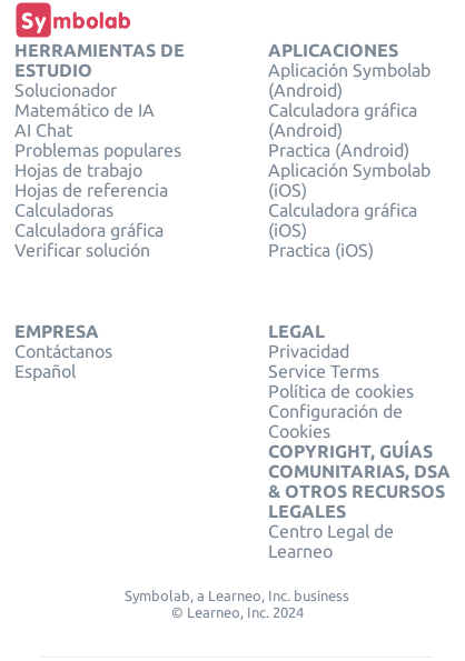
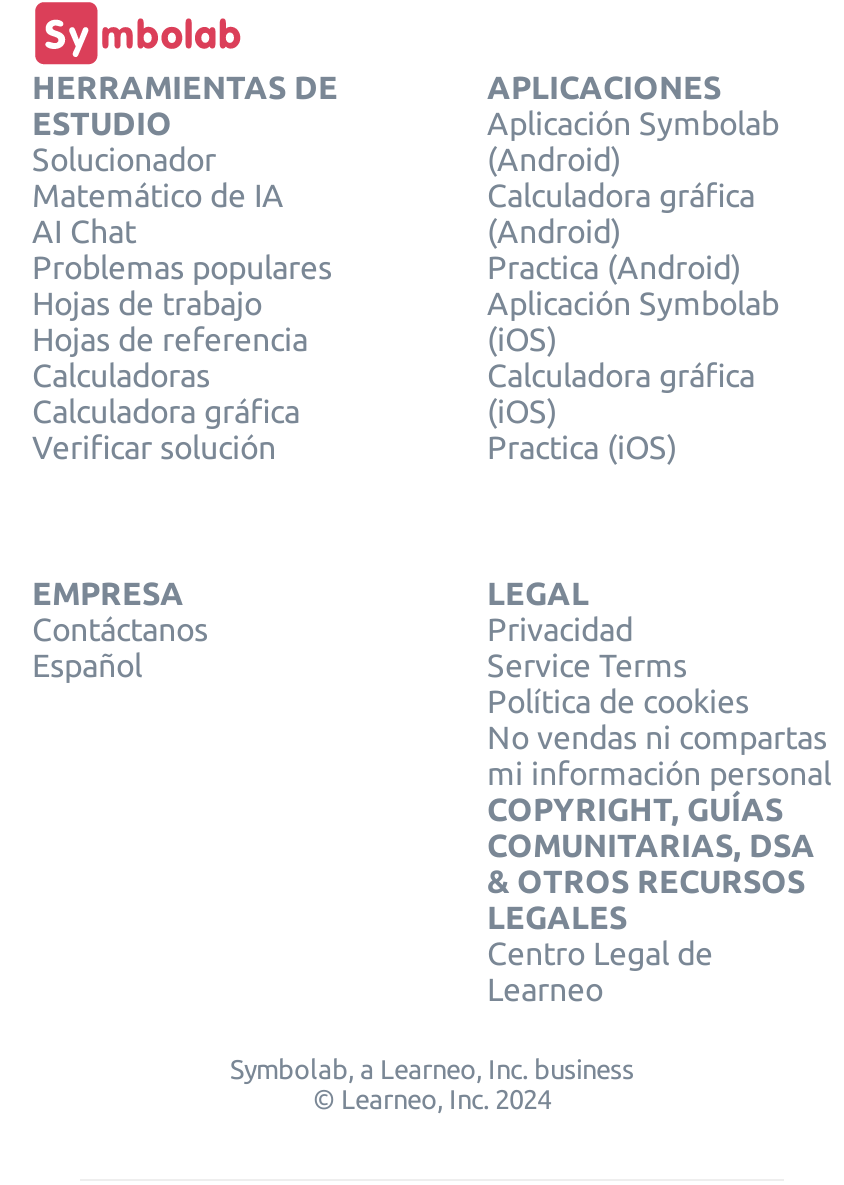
[268,402,402,442] Configuración de | Cookies -> [487,720,831,792] No vendas ni compartas | mi información personal

